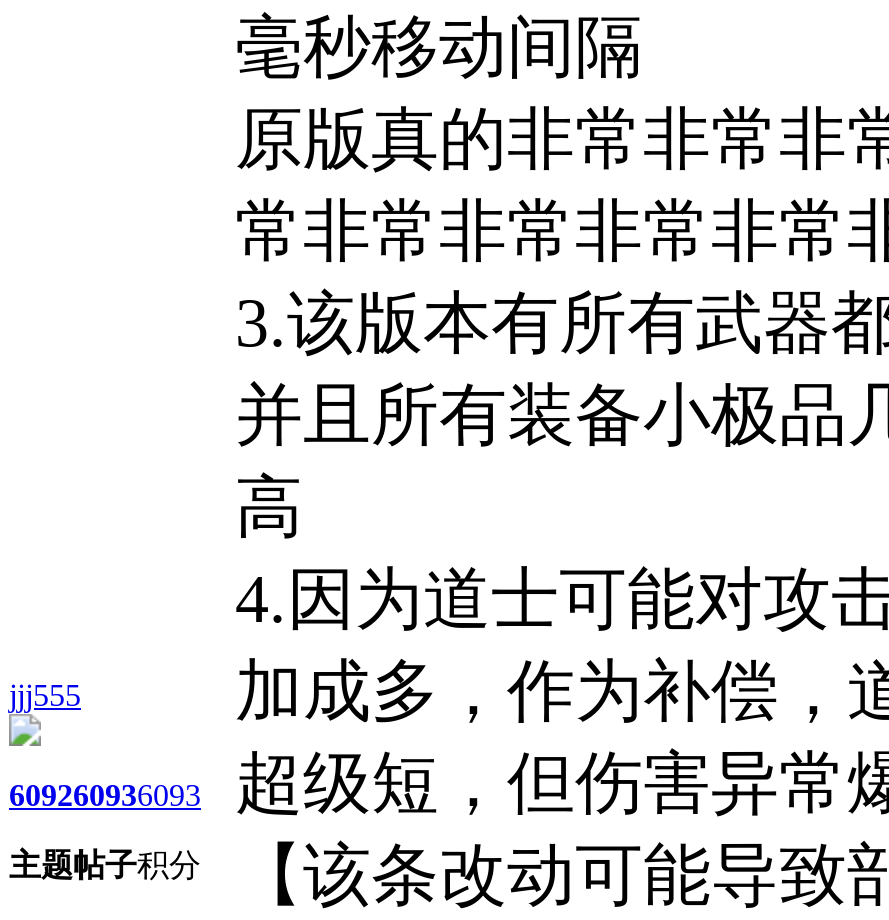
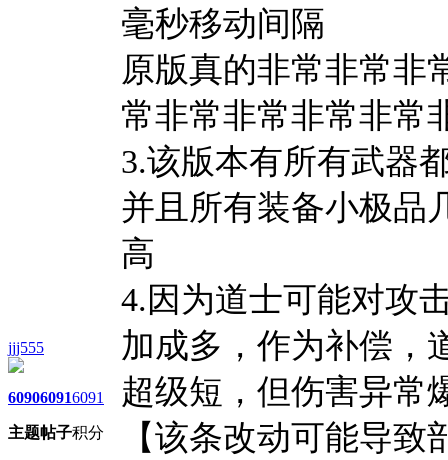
[9,778,73,812] 6092 -> [8,389,40,406] 6090
[73,778,137,812] 6093 -> [40,389,72,406] 6091
[137,778,201,812] 6093 -> [72,389,104,406] 6091

